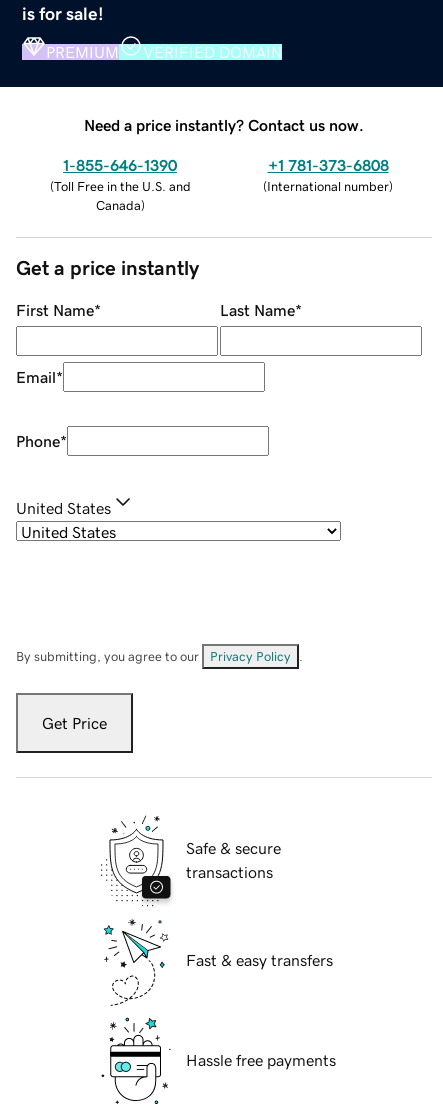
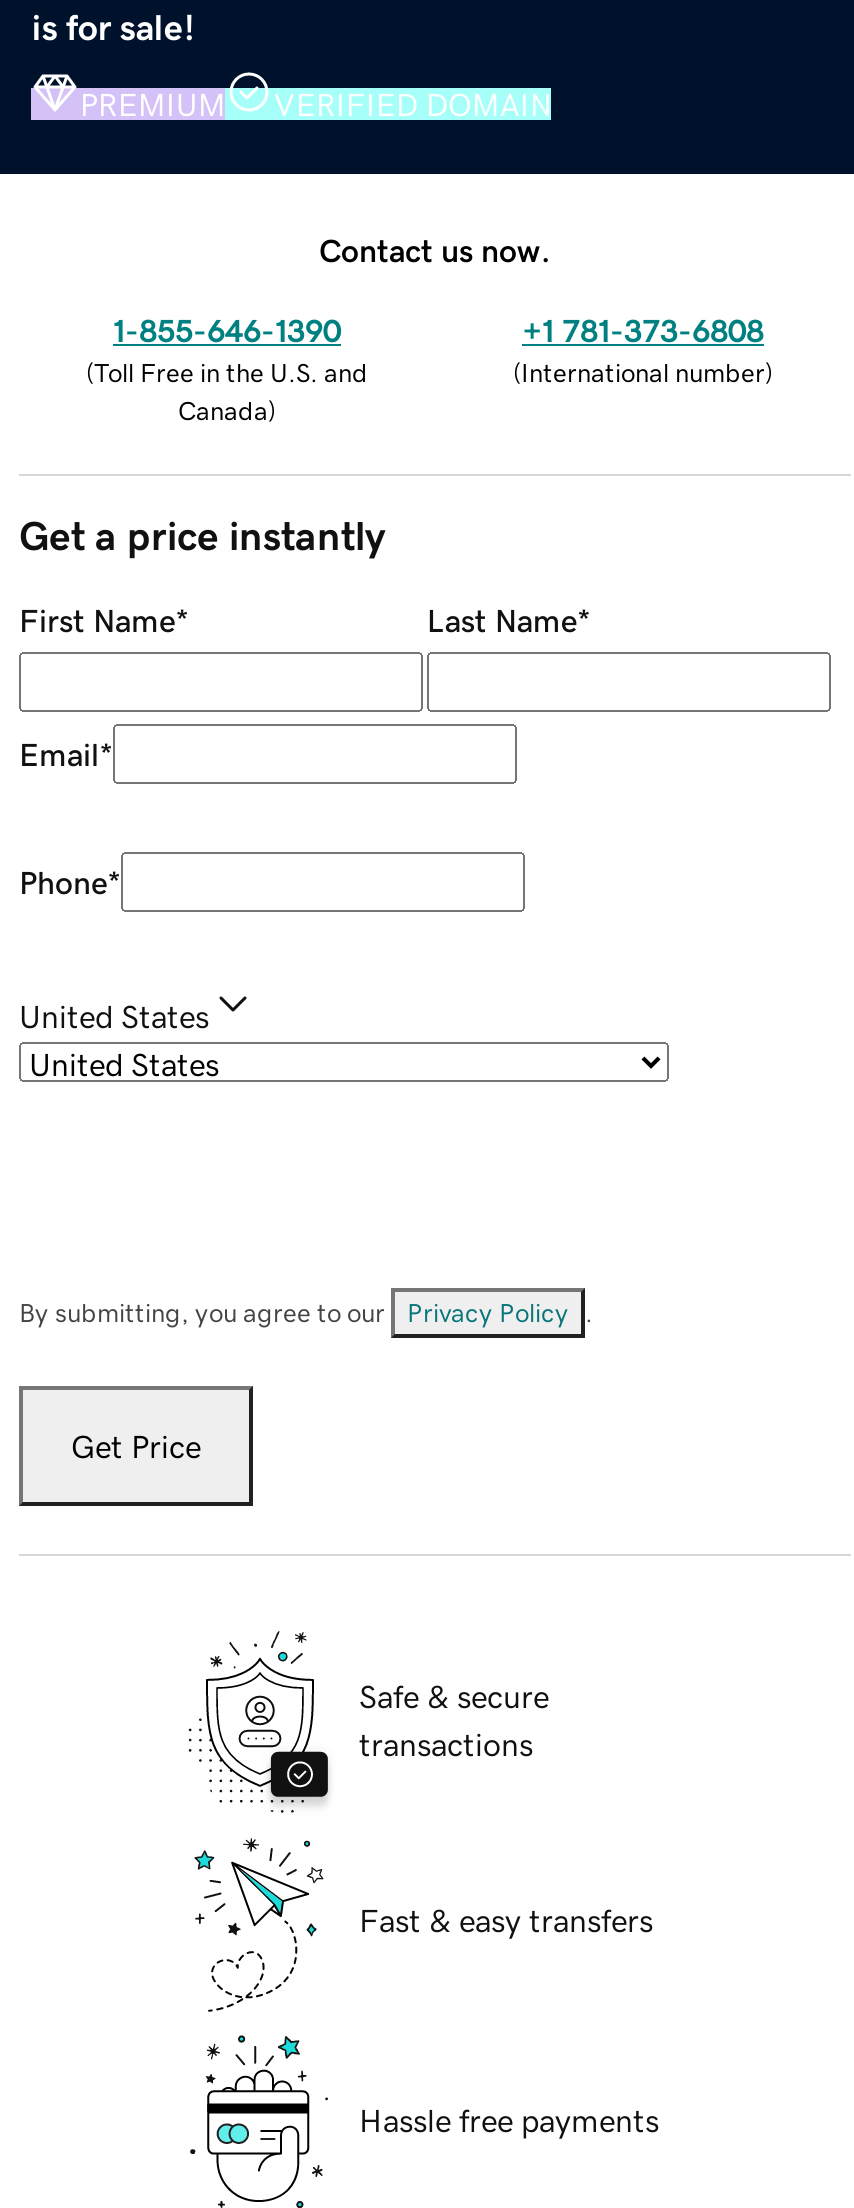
[84,117,364,133] Need a price instantly? Contact us now. -> [319,233,551,265] Contact us now.

